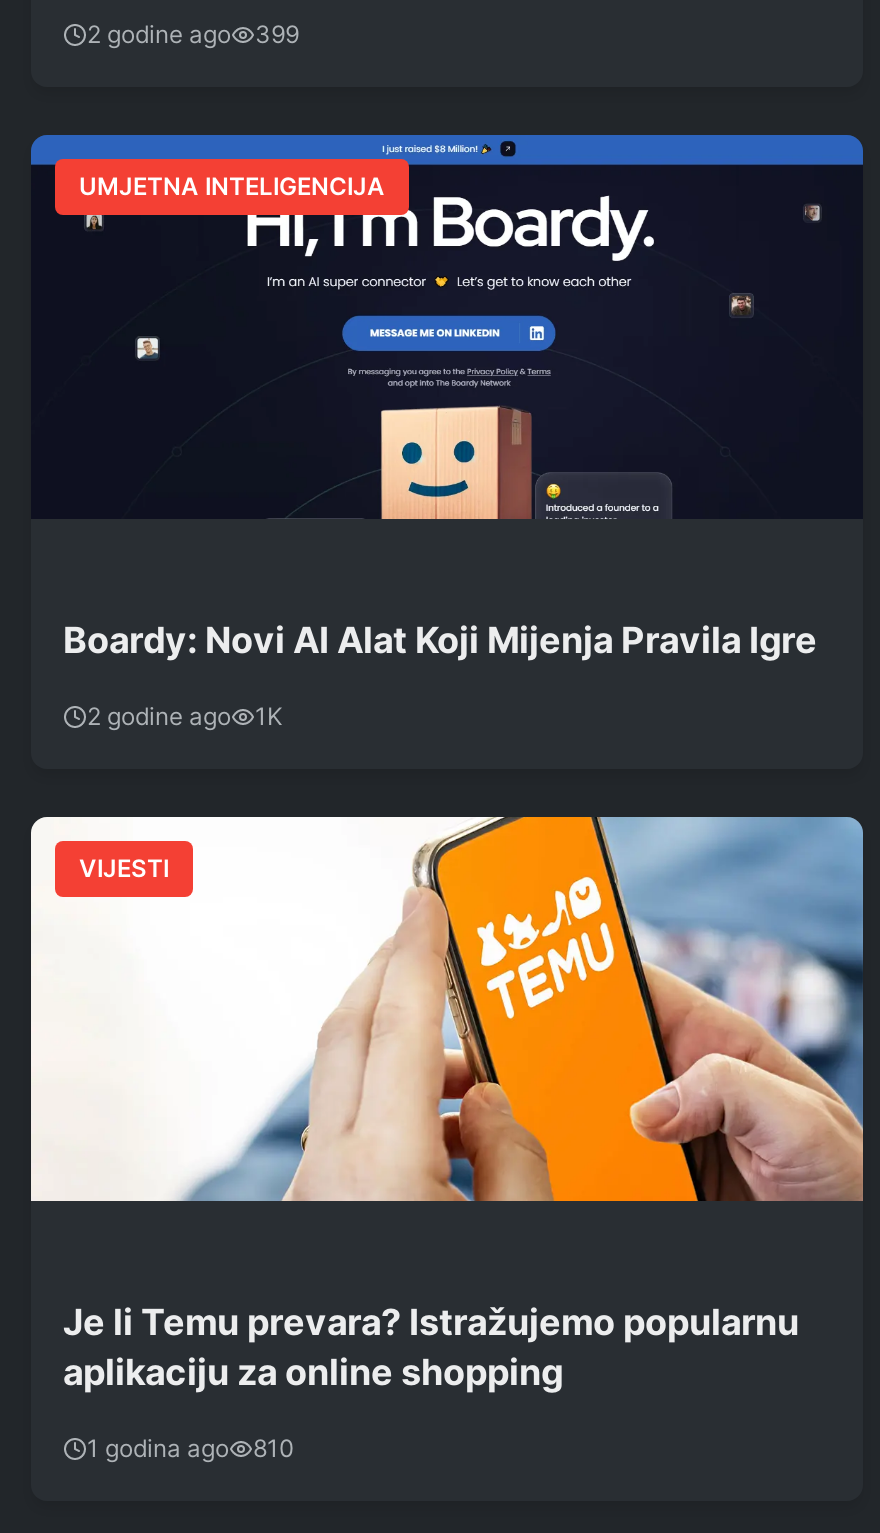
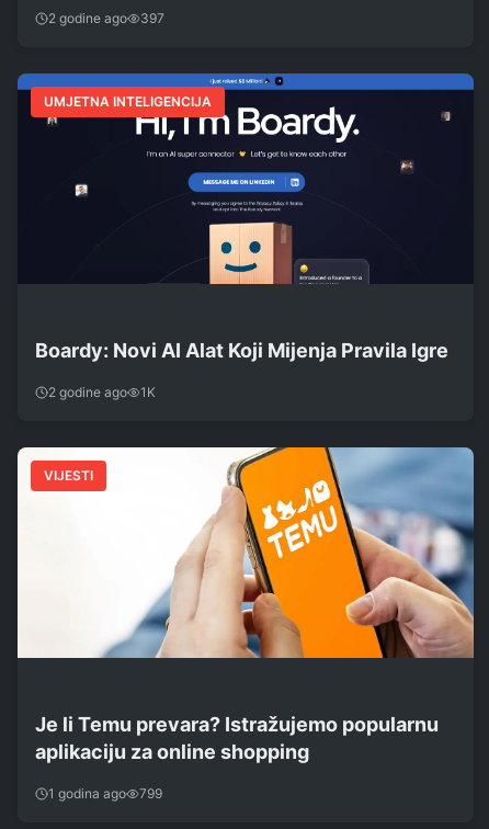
[87,19,299,49] 2 godine ago 399 -> [48,10,164,27] 2 godine ago 397
[87,1433,295,1463] 1 godina ago 810 -> [48,785,162,802] 1 godina ago 799

